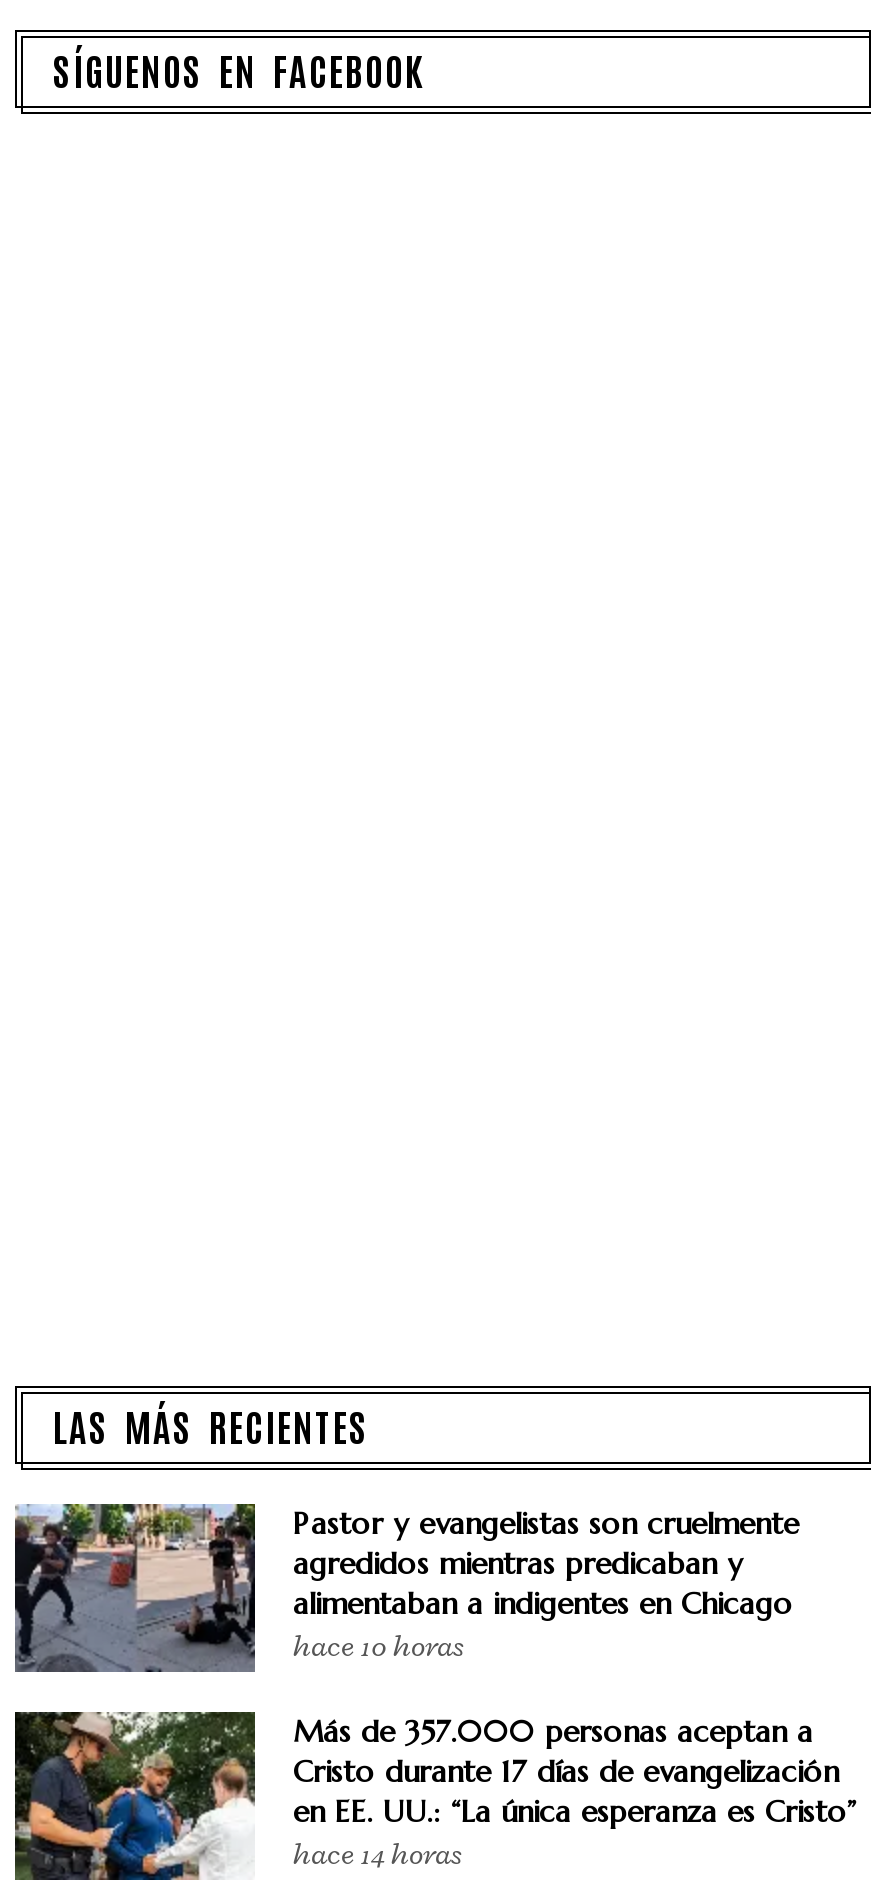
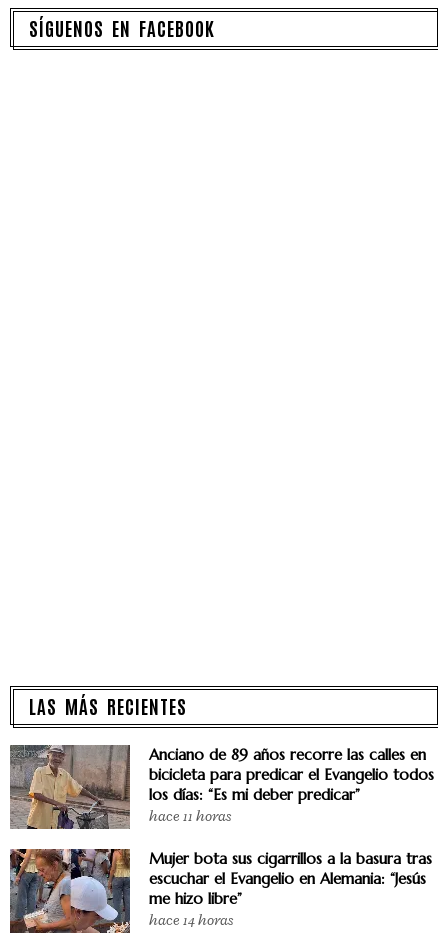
[13,1502,799,1674] [image] | Pastor y evangelistas son cruelmente | agredidos mientras predicaban y | alimentaban a indigentes en Chicago | hace 10 horas -> [9,744,434,830] [image] | Anciano de 89 años recorre las calles en | bicicleta para predicar el Evangelio todos | los días: “Es mi deber predicar” | hace 11 horas
[13,1710,857,1882] [image] | Más de 357.000 personas aceptan a | Cristo durante 17 días de evangelización | en EE. UU.: “La única esperanza es Cristo” -> [9,848,432,934] [image] | Mujer bota sus cigarrillos a la basura tras | escuchar el Evangelio en Alemania: “Jesús | me hizo libre”

